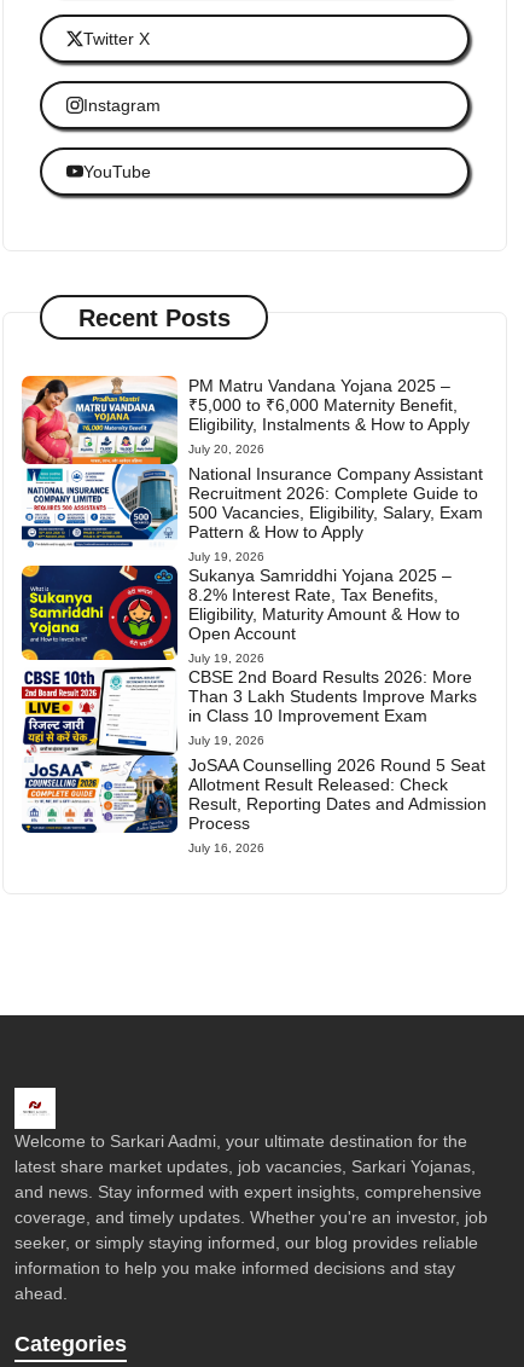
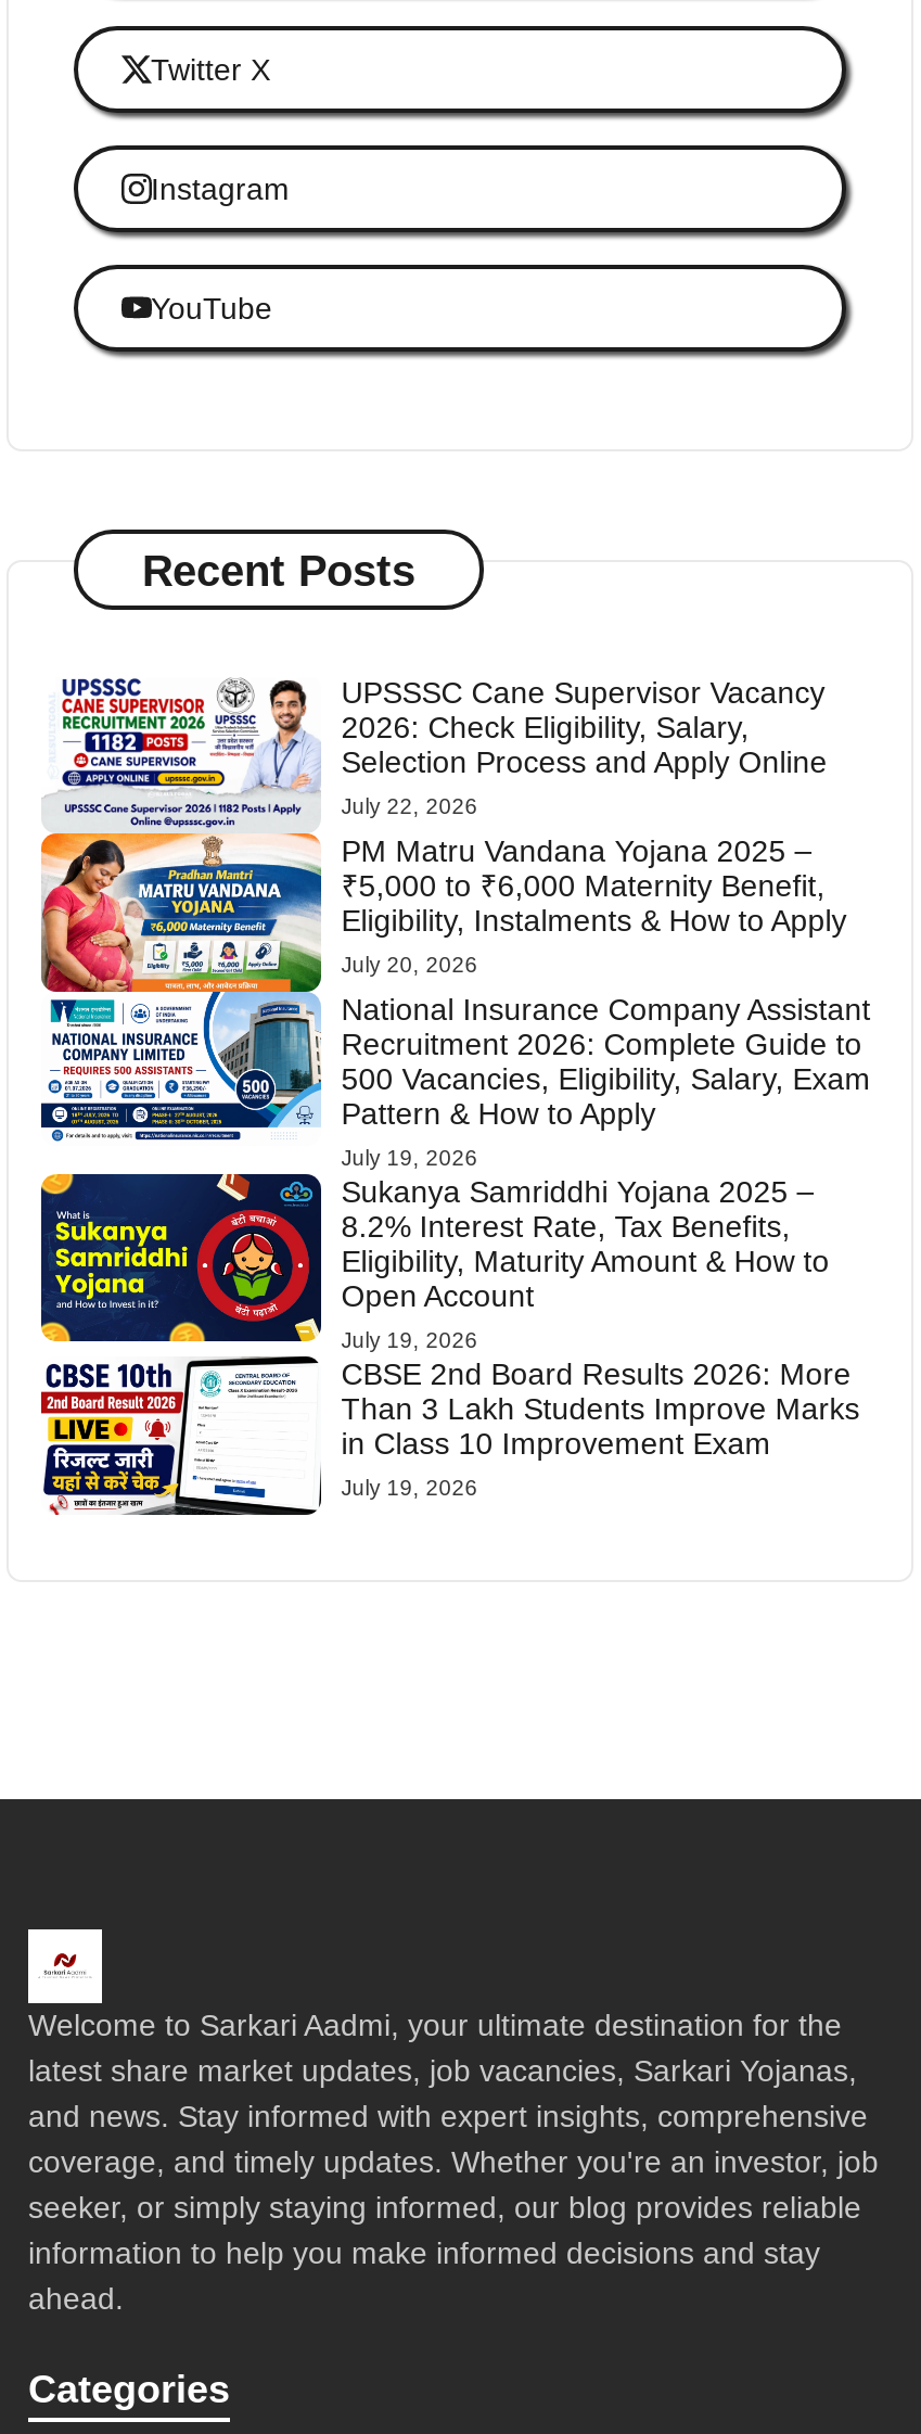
none -> [43,676,827,831] [image] | UPSSSC Cane Supervisor Vacancy | 2026: Check Eligibility, Salary, | Selection Process and Apply Online | July 22, 2026
moved [21,376,483,758] -> [39,833,870,1519]: [image] | PM Matru Vandana Yojana 2025 – | ₹5,000 to ₹6,000 Maternity Benefit, | ... | in Class 10 Improvement Exam | July 19, 2026
[21,754,487,854] [image] | JoSAA Counselling 2026 Round 5 Seat | Allotment Result Released: Check | Result, Reporting Dates and Admission | Process | July 16, 2026 -> none

